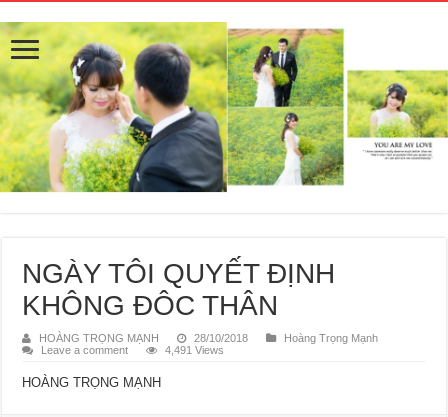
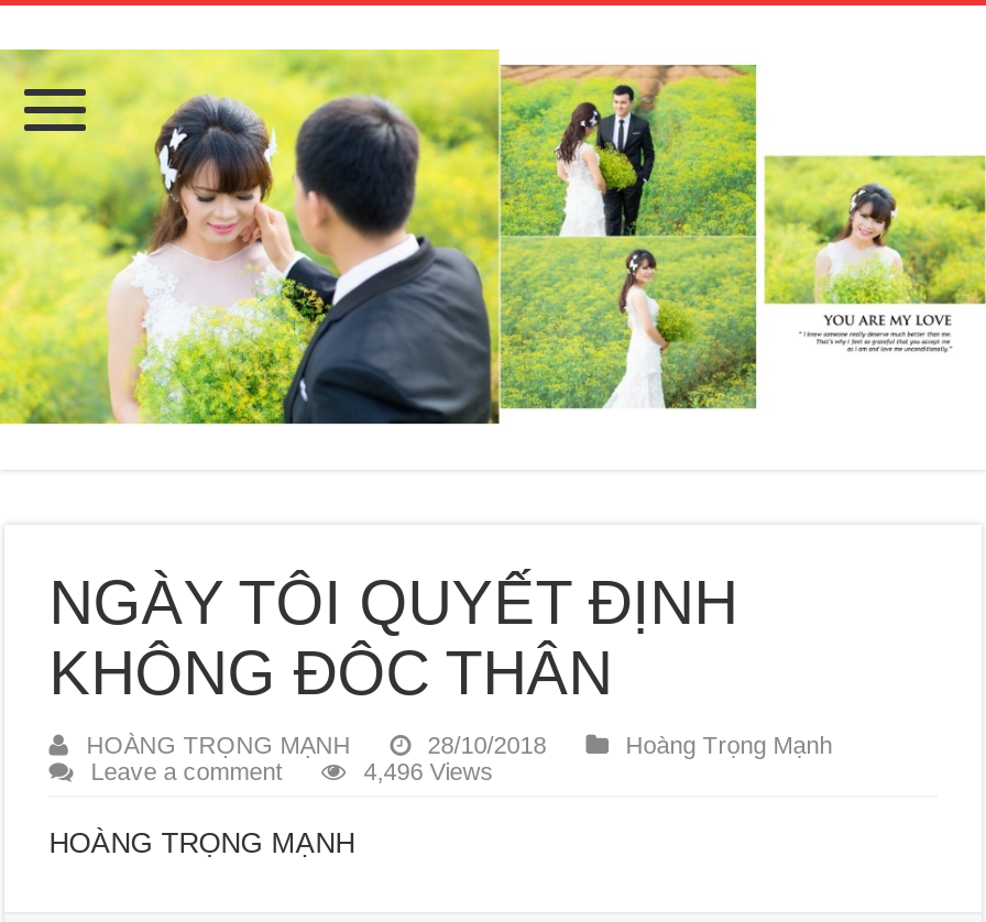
[165,344,224,356] 4,491 Views -> [364,758,493,784] 4,496 Views

